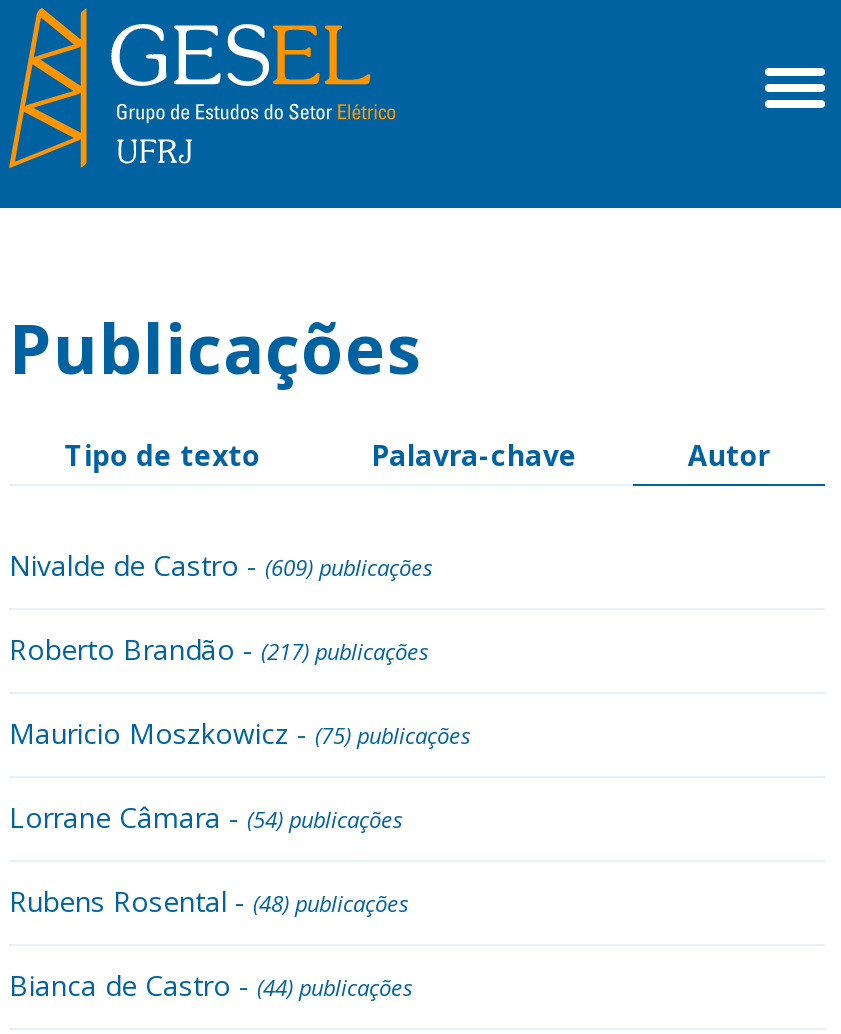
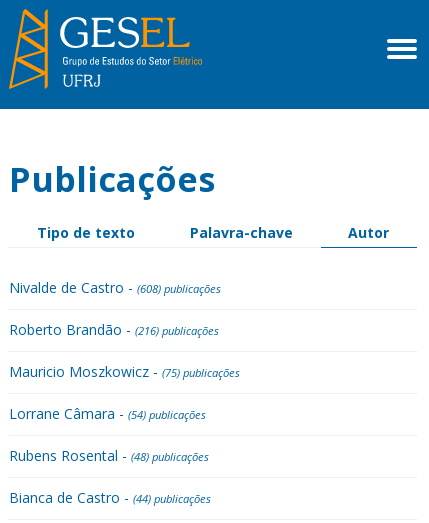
[9,546,433,584] Nivalde de Castro - (609) publicações -> [9,278,221,297] Nivalde de Castro - (608) publicações
[9,630,429,668] Roberto Brandão - (217) publicações -> [9,320,219,339] Roberto Brandão - (216) publicações

